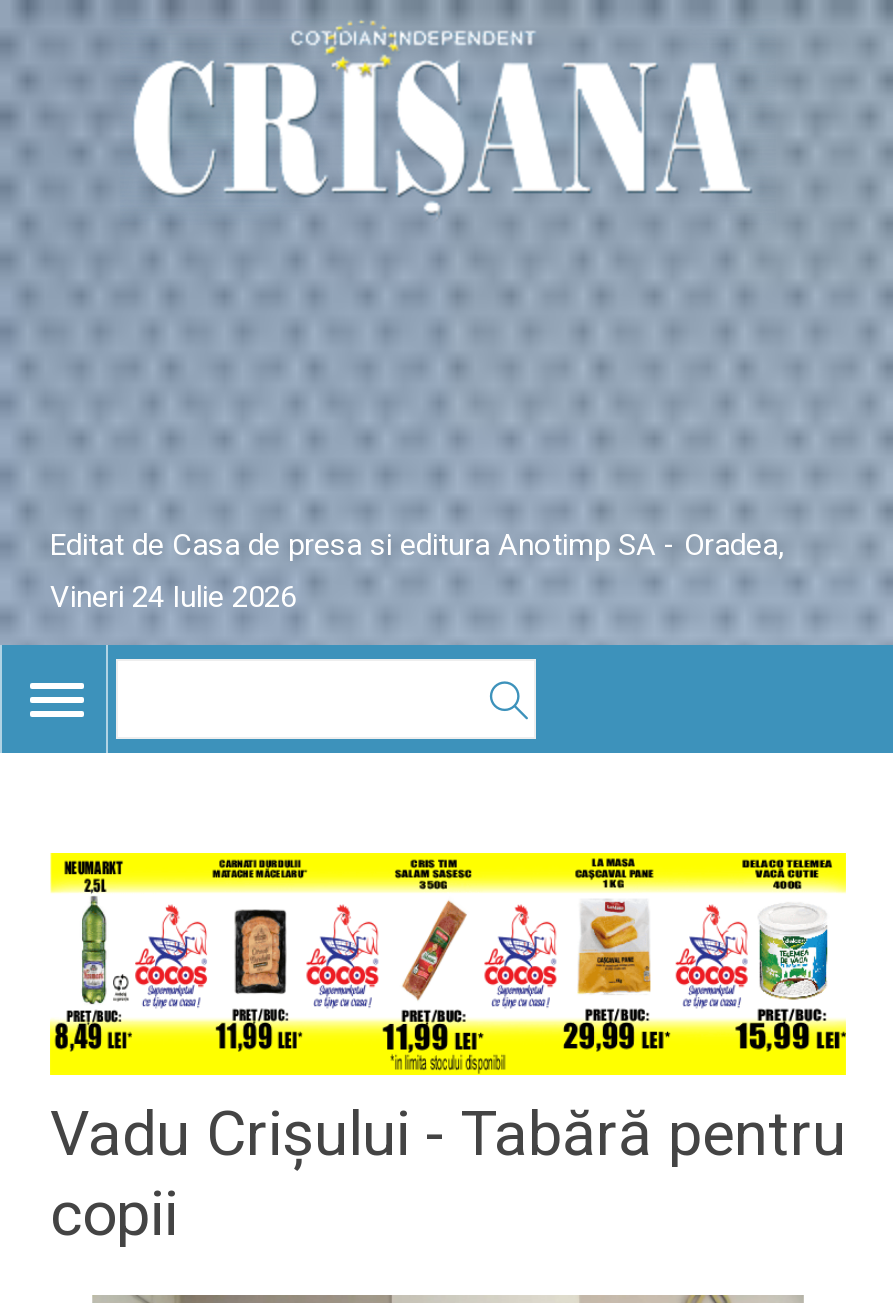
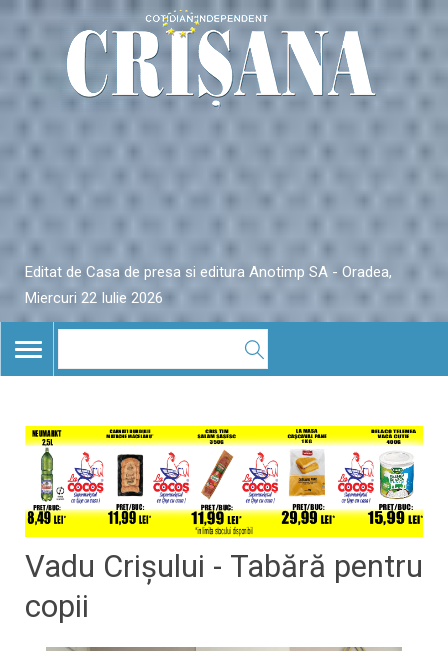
[50,579,296,615] Vineri 24 Iulie 2026 -> [25,289,163,307] Miercuri 22 Iulie 2026

